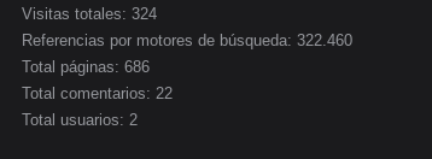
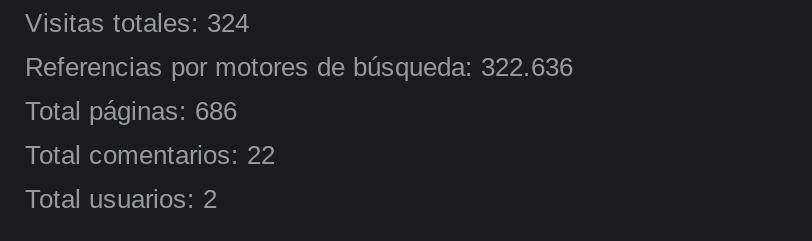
[22,31,352,49] Referencias por motores de búsqueda: 322.460 -> [25,52,573,82] Referencias por motores de búsqueda: 322.636

